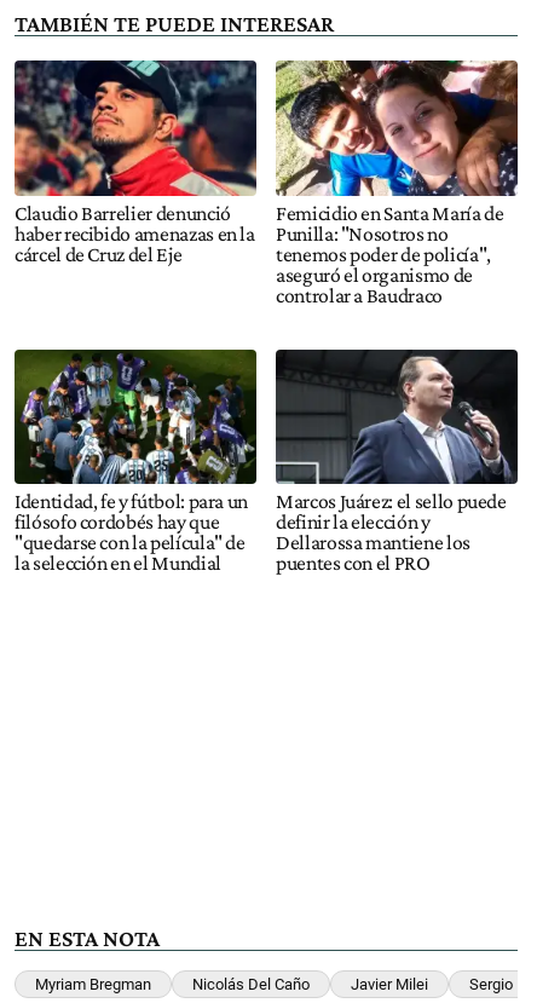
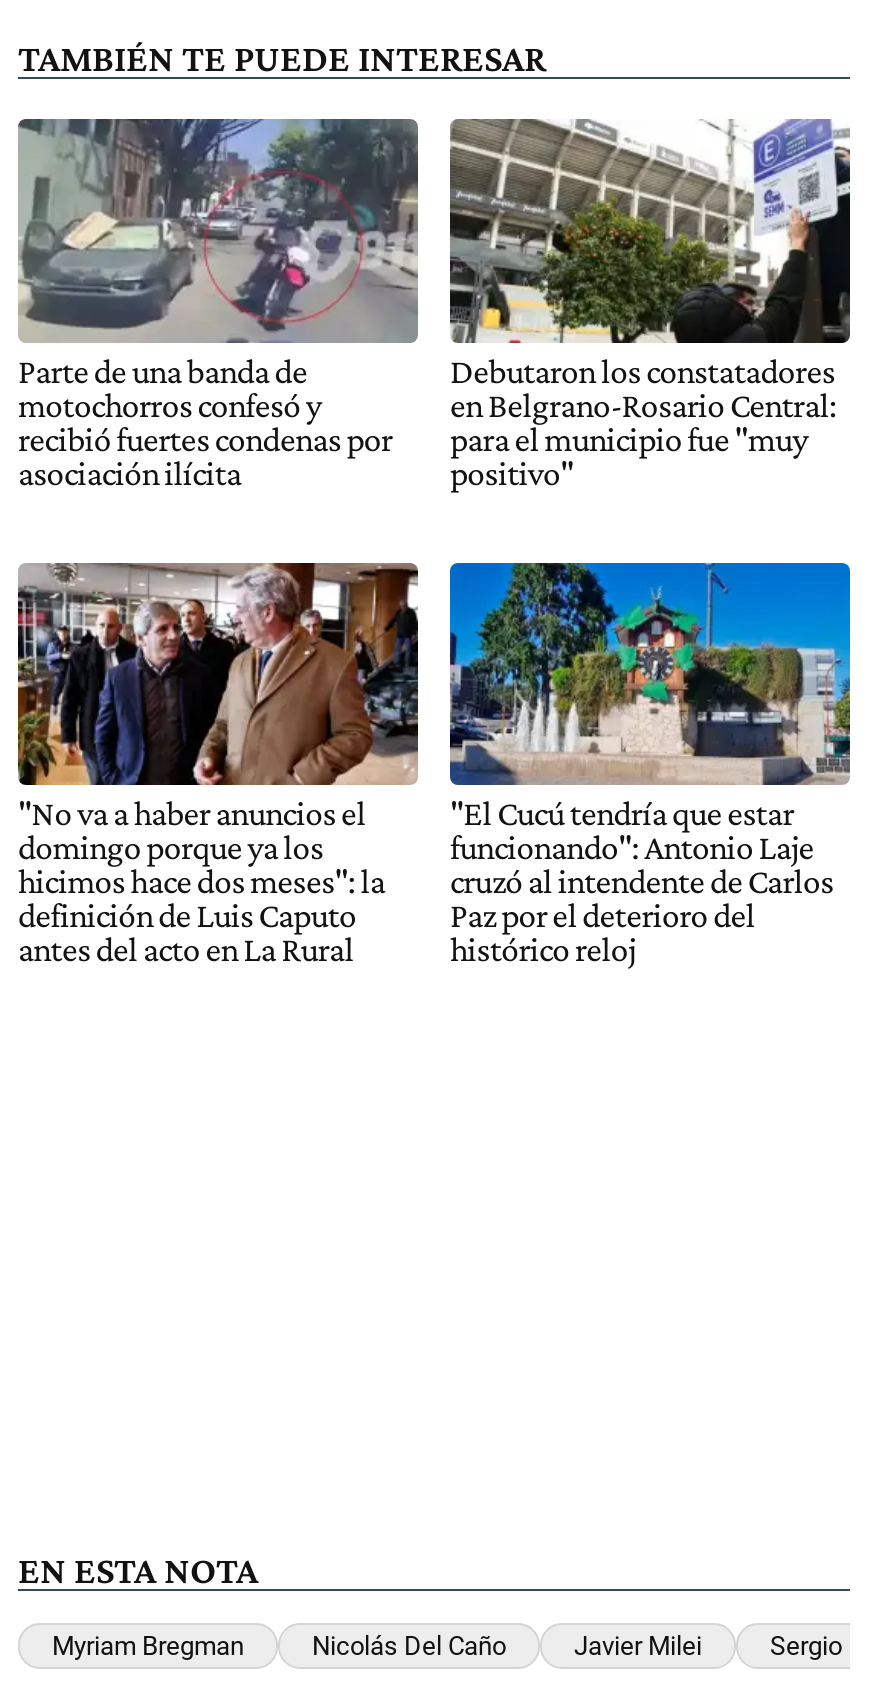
[15,59,258,266] [image] | Claudio Barrelier denunció | haber recibido amenazas en la | cárcel de Cruz del Eje -> [18,117,418,492] [image] | Parte de una banda de | motochorros confesó y | recibió fuertes condenas por | asociación ilícita
[275,59,519,307] [image] | Femicidio en Santa María de | Punilla: "Nosotros no | tenemos poder de policía", | aseguró el organismo de | controlar a Baudraco -> [448,119,852,492] [image] | Debutaron los constatadores | en Belgrano-Rosario Central: | para el municipio fue "muy | positivo"
[13,329,258,574] [image] | Identidad, fe y fútbol: para un | filósofo cordobés hay que | "quedarse con la película" de | la selección en el Mundial -> [16,561,420,969] [image] | "No va a haber anuncios el | domingo porque ya los | hicimos hace dos meses": la | definición de Luis Caputo | antes del acto en La Rural
[275,329,519,574] [image] | Marcos Juárez: el sello puede | definir la elección y | Dellarossa mantiene los | puentes con el PRO -> [448,561,852,969] [image] | "El Cucú tendría que estar | funcionando": Antonio Laje | cruzó al intendente de Carlos | Paz por el deterioro del | histórico reloj

